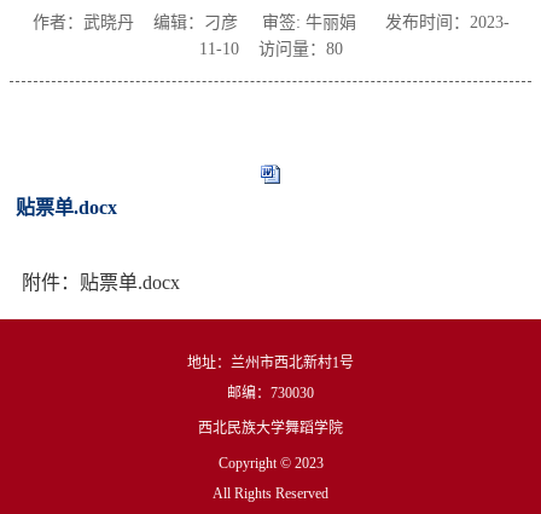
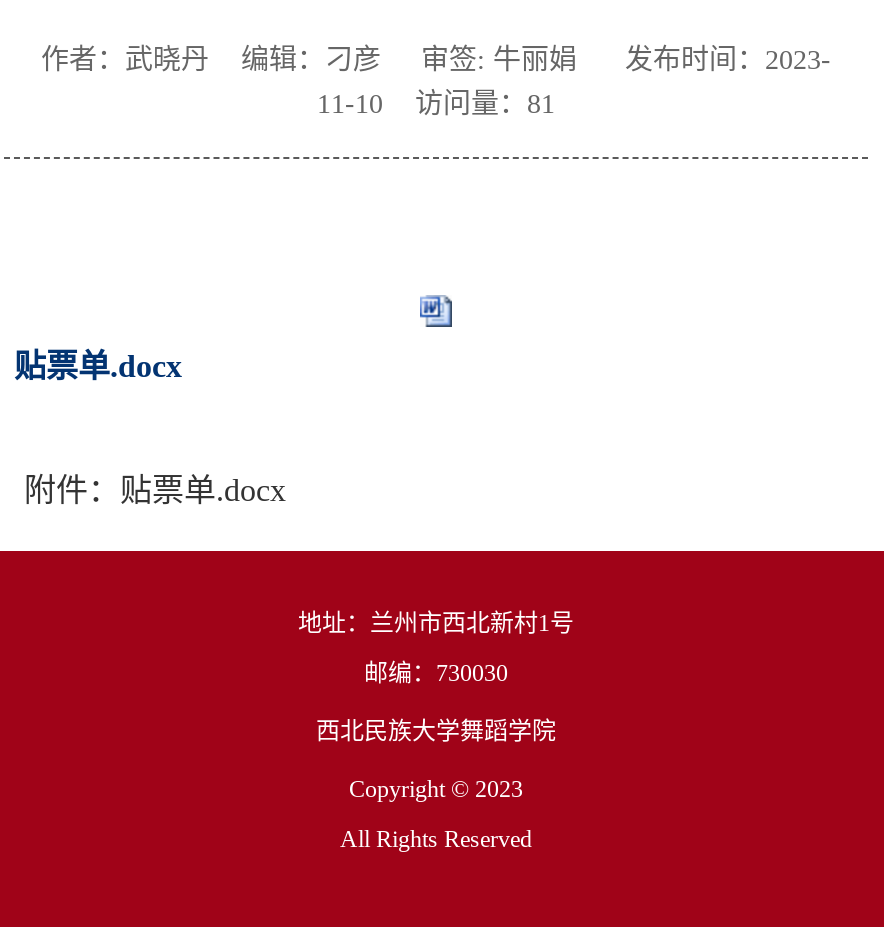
[199,40,342,58] 11-10 访问量：80 -> [317,90,555,120] 11-10 访问量：81

